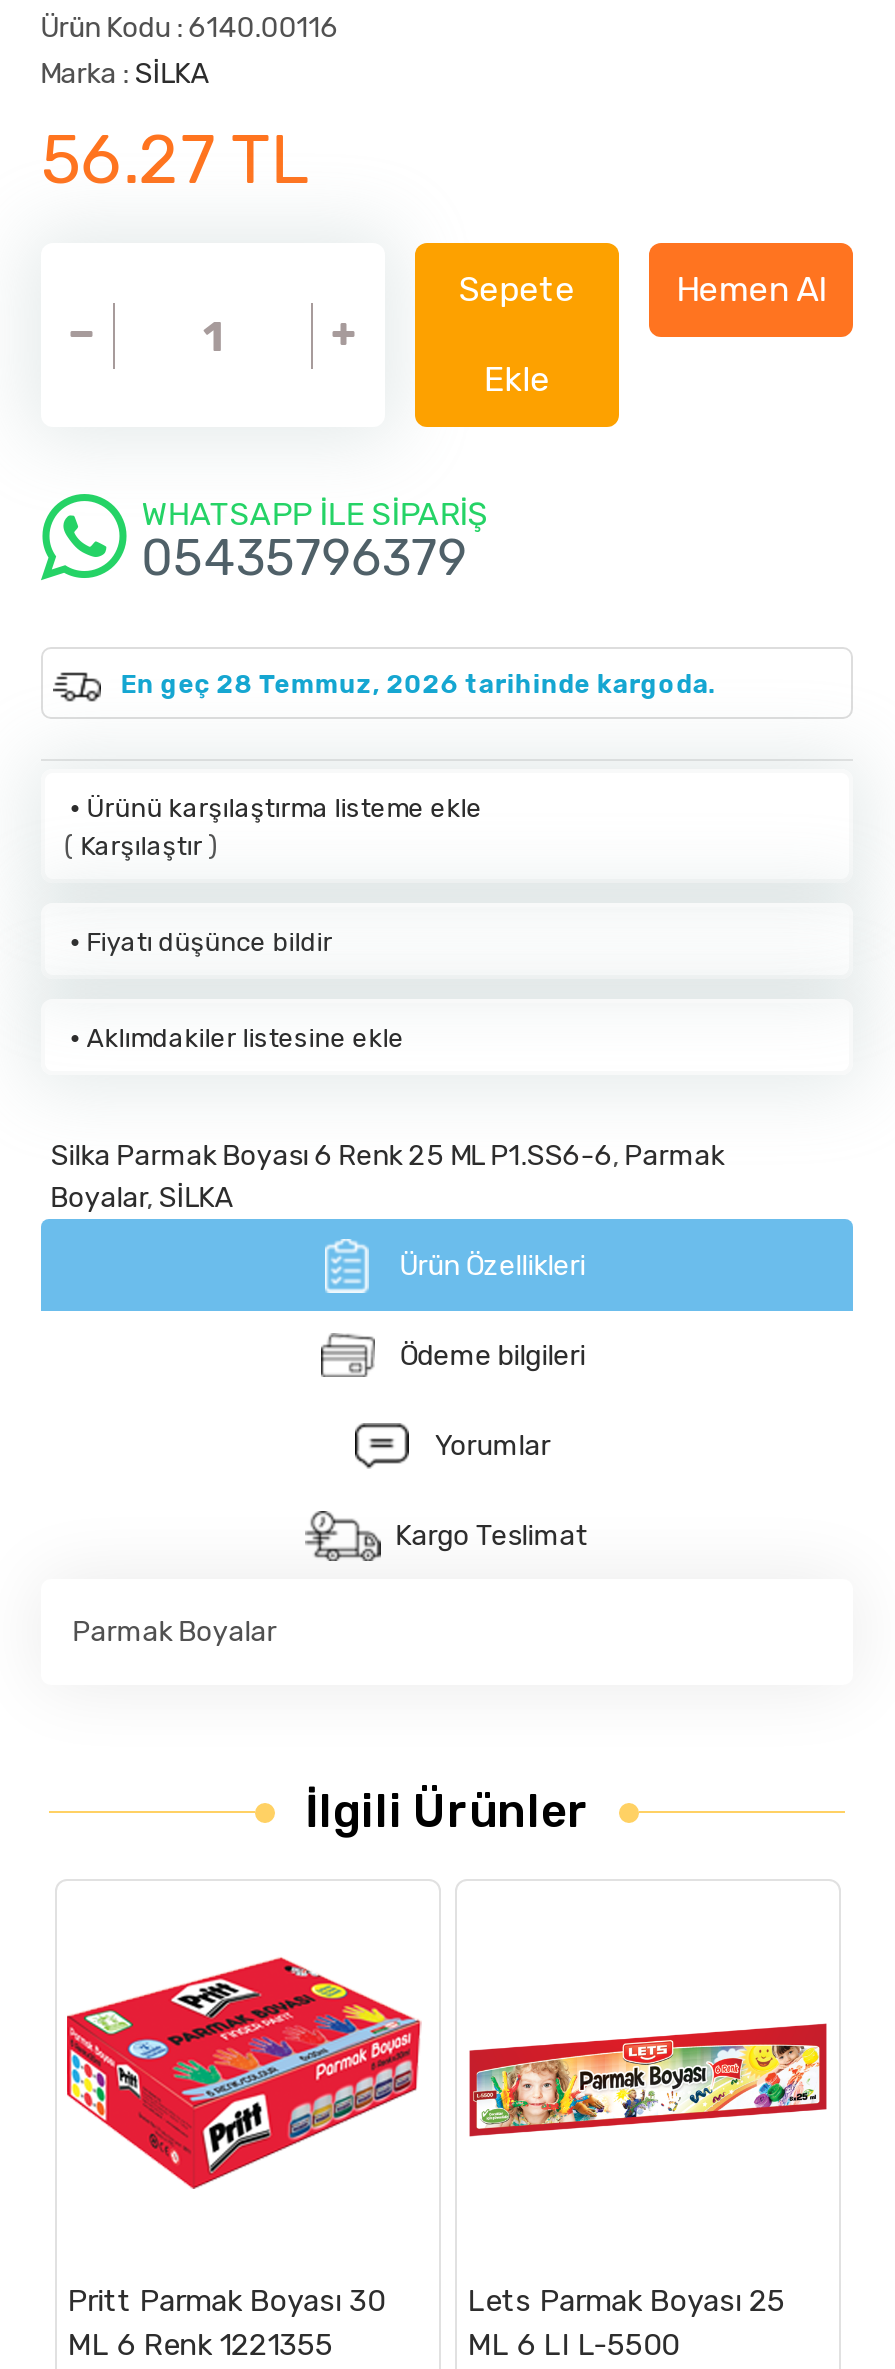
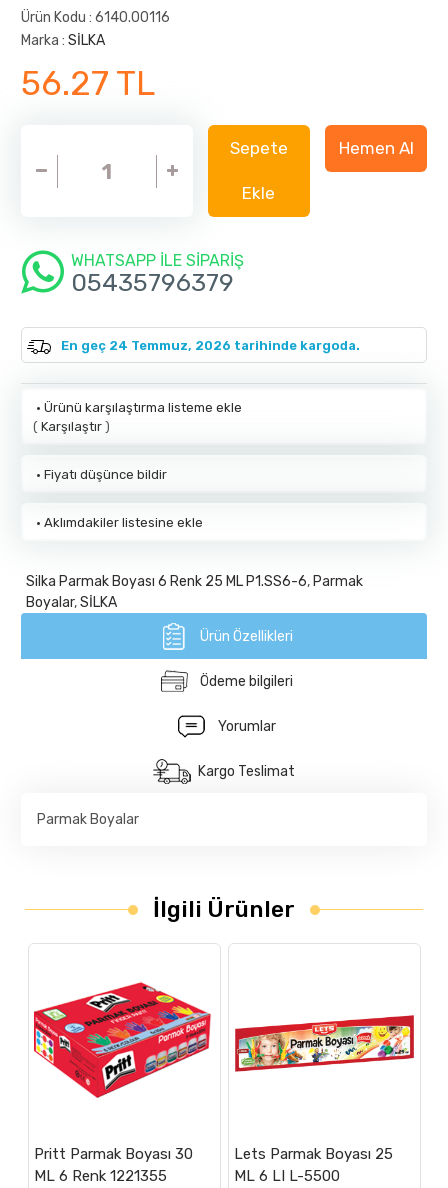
[120,669,716,699] En geç 28 Temmuz, 2026 tarihinde kargoda. -> [61,338,360,353] En geç 24 Temmuz, 2026 tarihinde kargoda.

